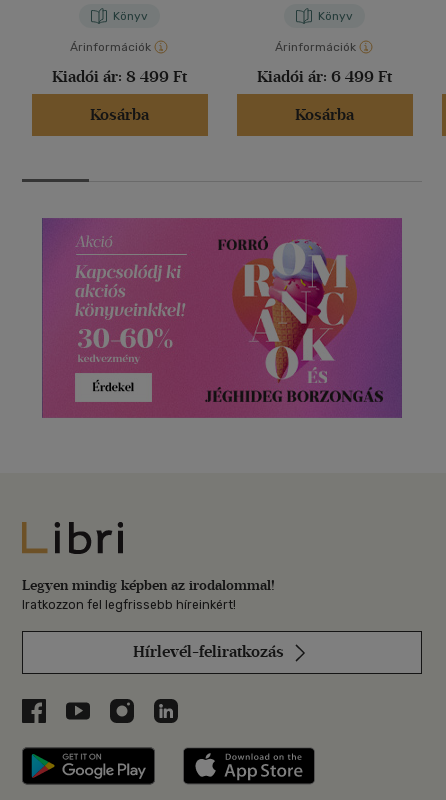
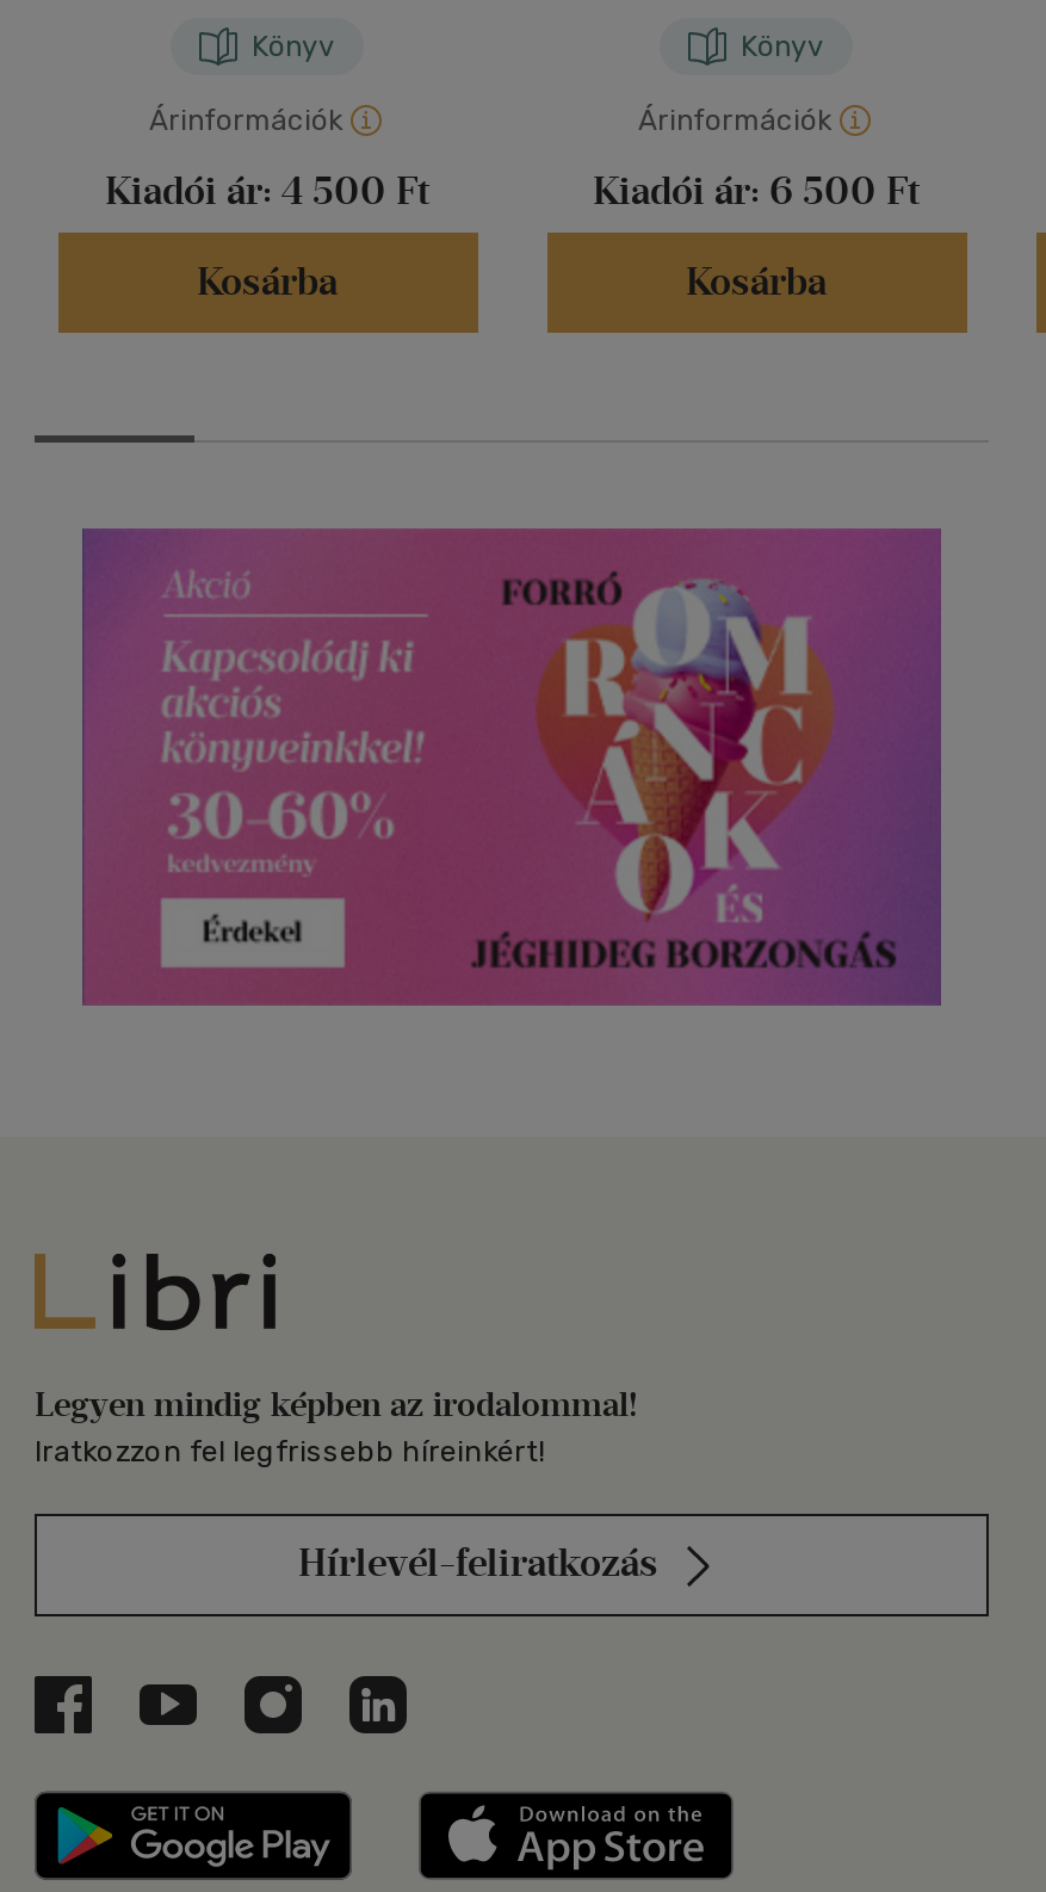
[52,67,187,86] Kiadói ár: 8 499 Ft -> [105,169,429,214] Kiadói ár: 4 500 Ft
[257,67,392,86] Kiadói ár: 6 499 Ft -> [593,169,920,214] Kiadói ár: 6 500 Ft

